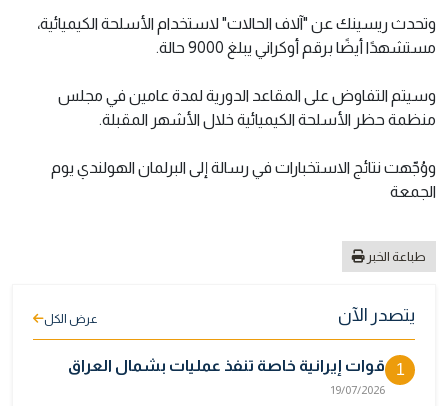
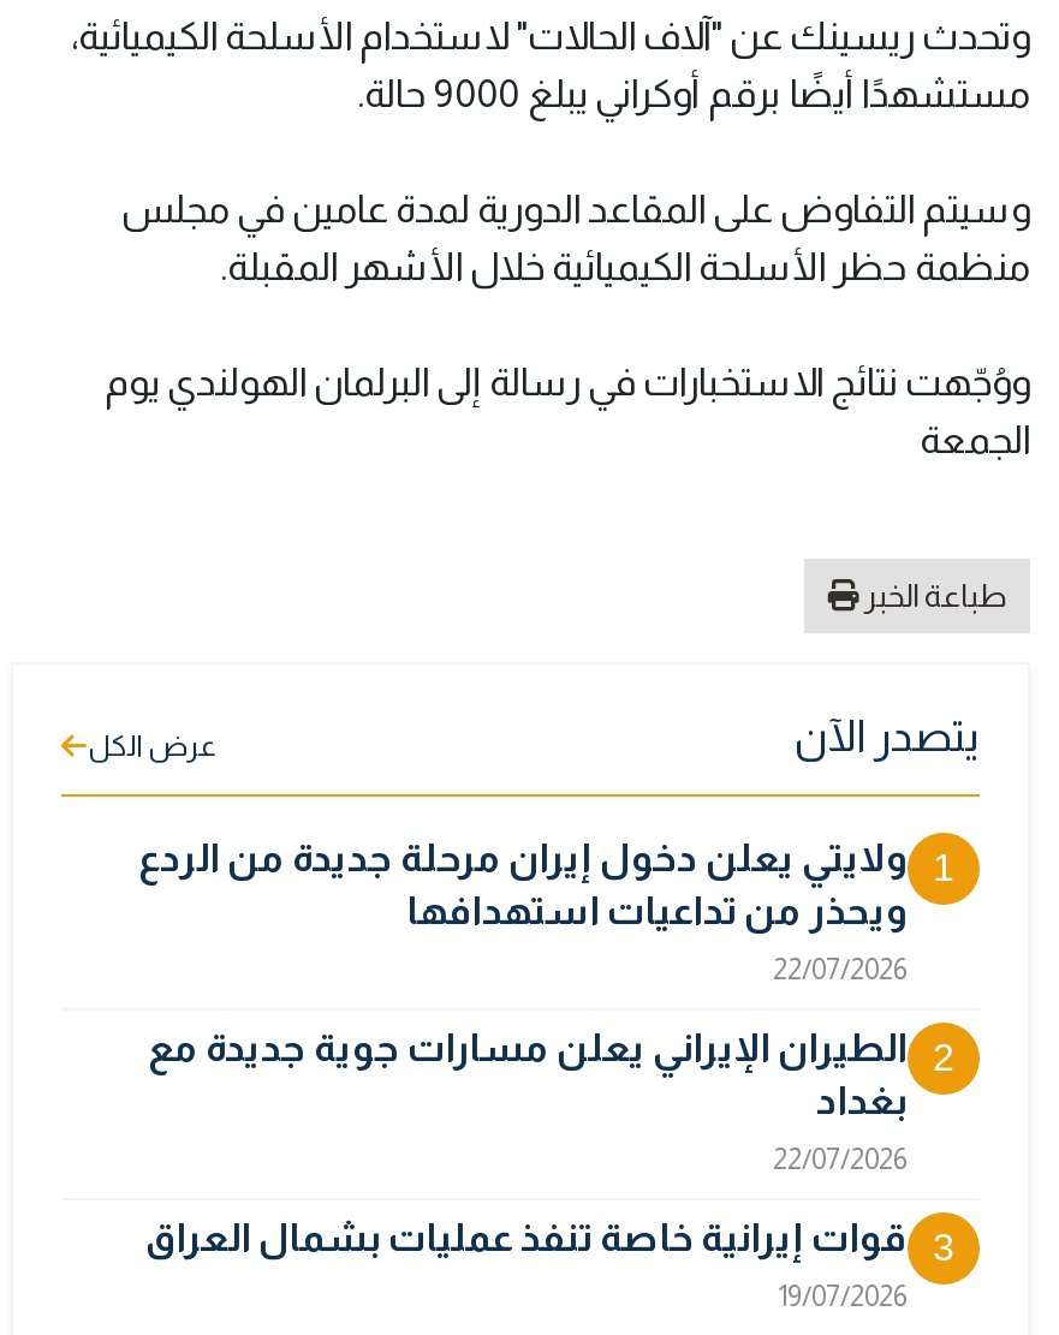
none -> [138,837,954,1267] ولايتي يعلن دخول إيران مرحلة جديدة من الردع | ويحذر من تداعيات استهدافها | 22/07/2026 | 2 | الطيران الإيراني يعلن مسارات جوية جديدة مع | بغداد | 22/07/2026 | 3

